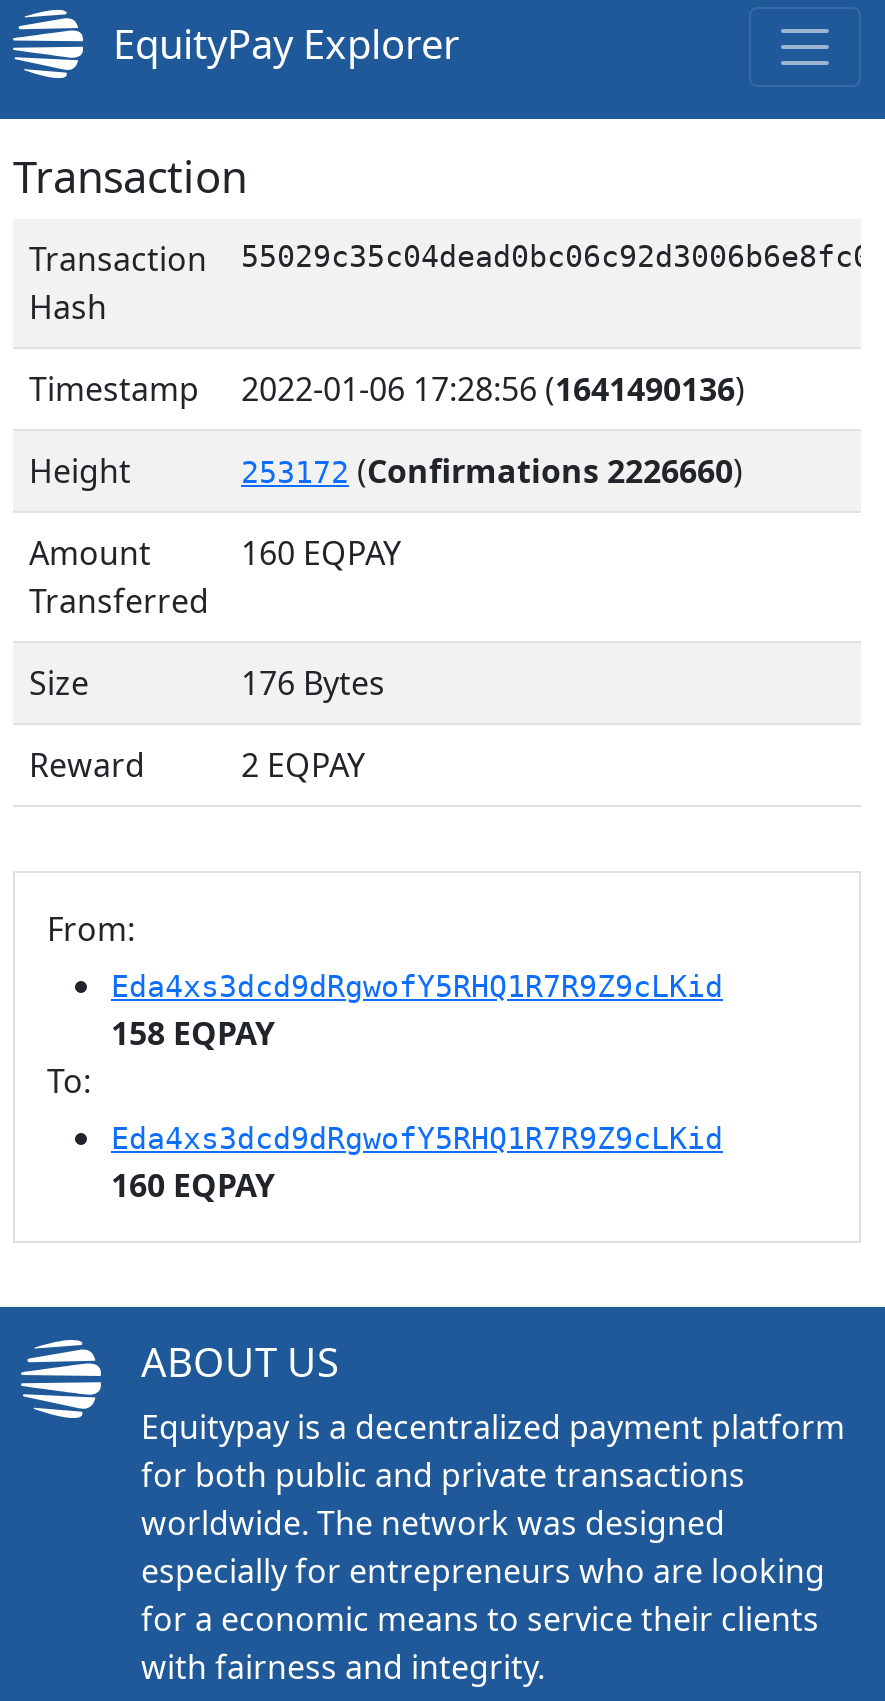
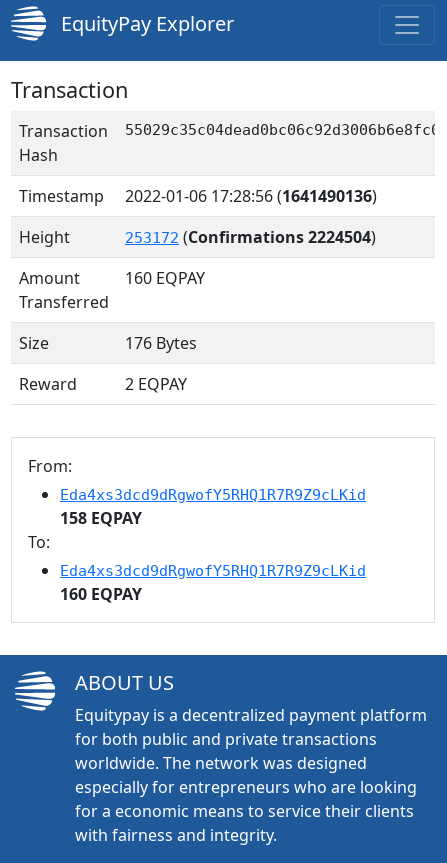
[241,448,743,492] 253172 (Confirmations 2226660) -> [125,226,376,248] 253172 (Confirmations 2224504)

